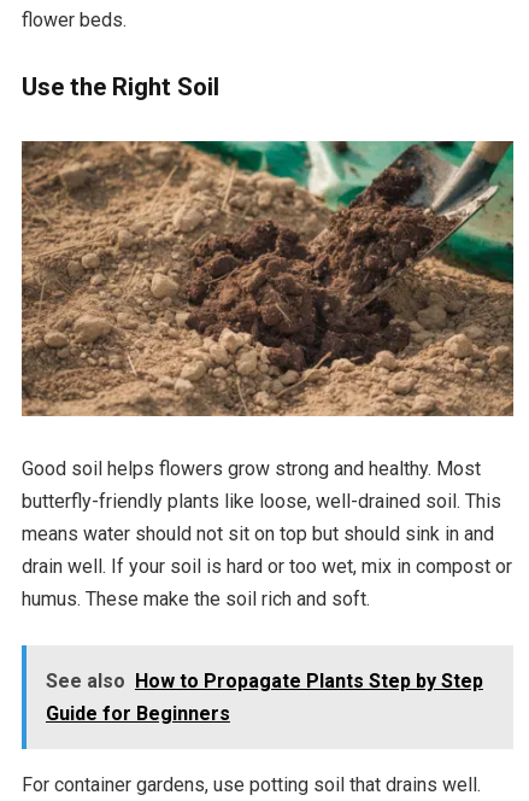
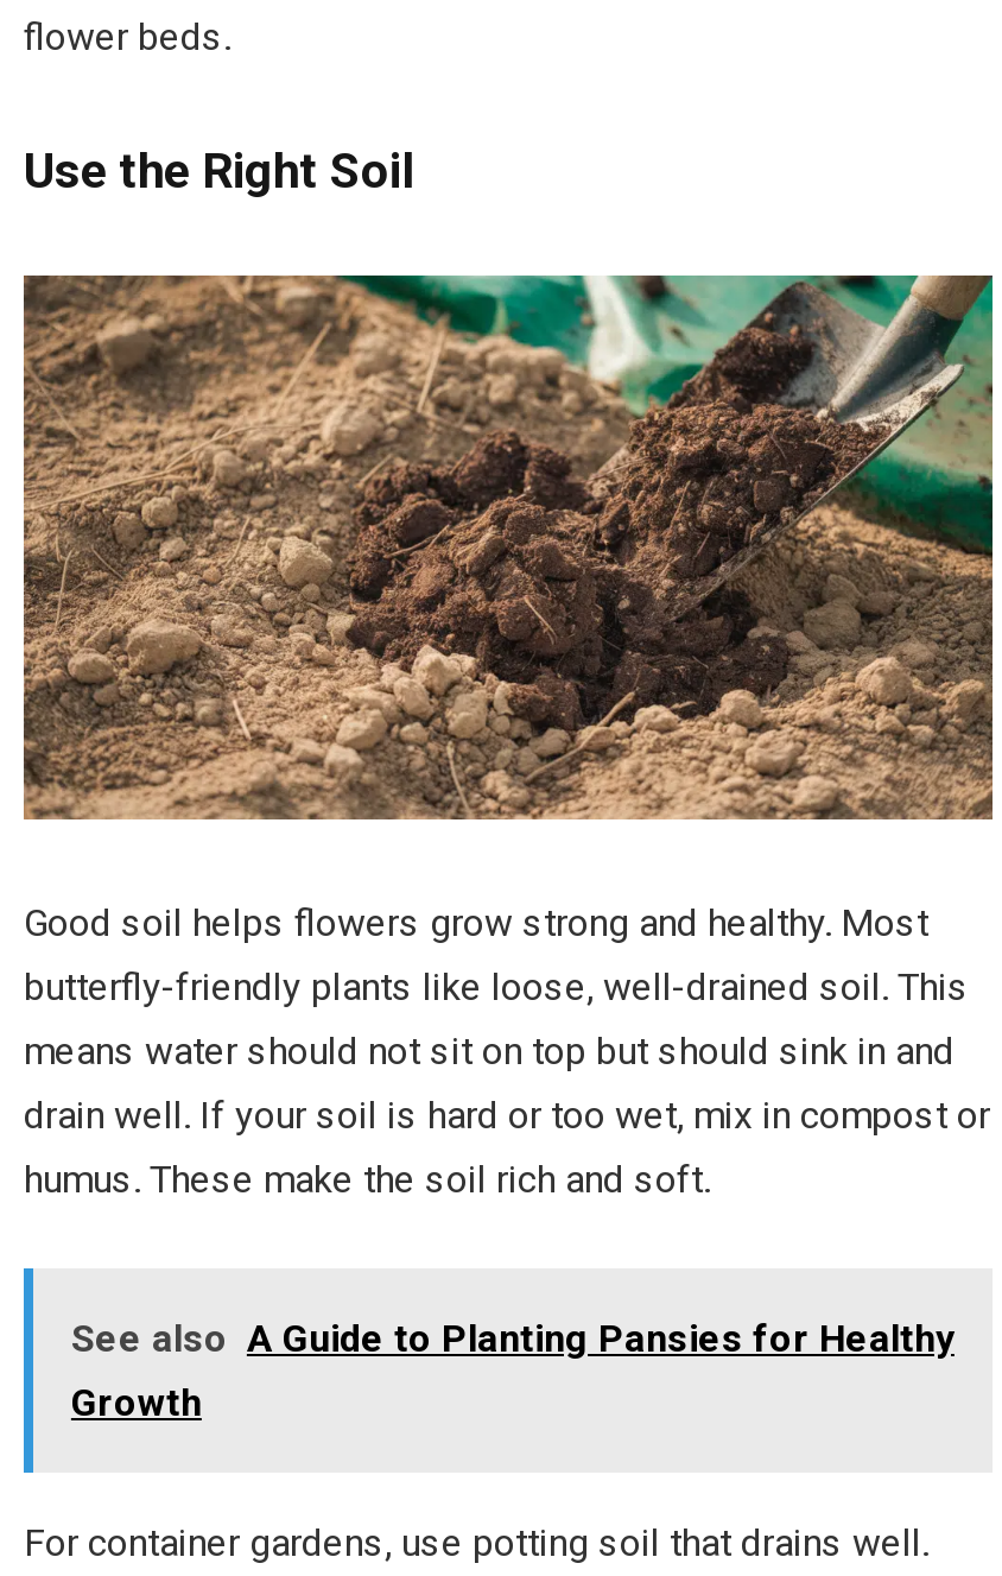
[46,669,483,725] See also How to Propagate Plants Step by Step | Guide for Beginners -> [71,1317,954,1426] See also A Guide to Planting Pansies for Healthy | Growth

